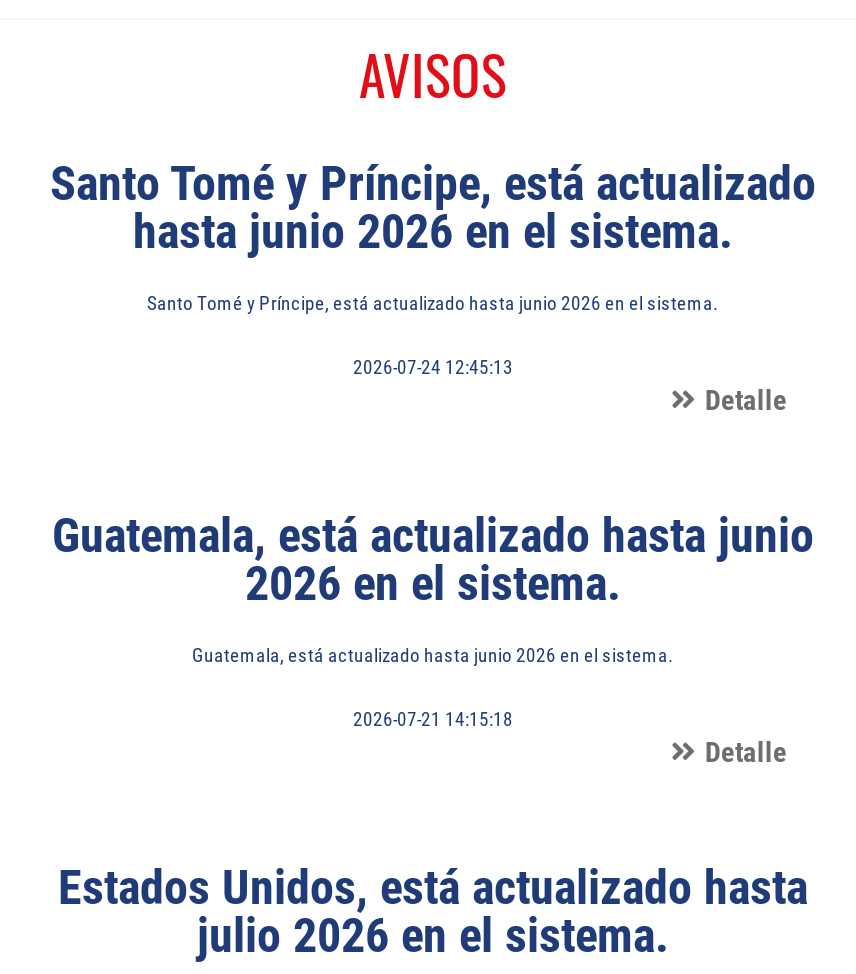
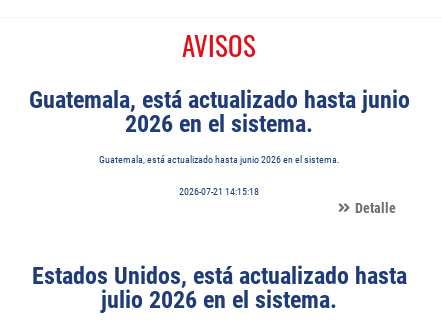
[50,156,816,416] Santo Tomé y Príncipe, está actualizado | hasta junio 2026 en el sistema. | Santo Tomé y Príncipe, está actualizado hasta junio 2026 en el sistema. | 2026-07-24 12:45:13 | Detalle -> none

